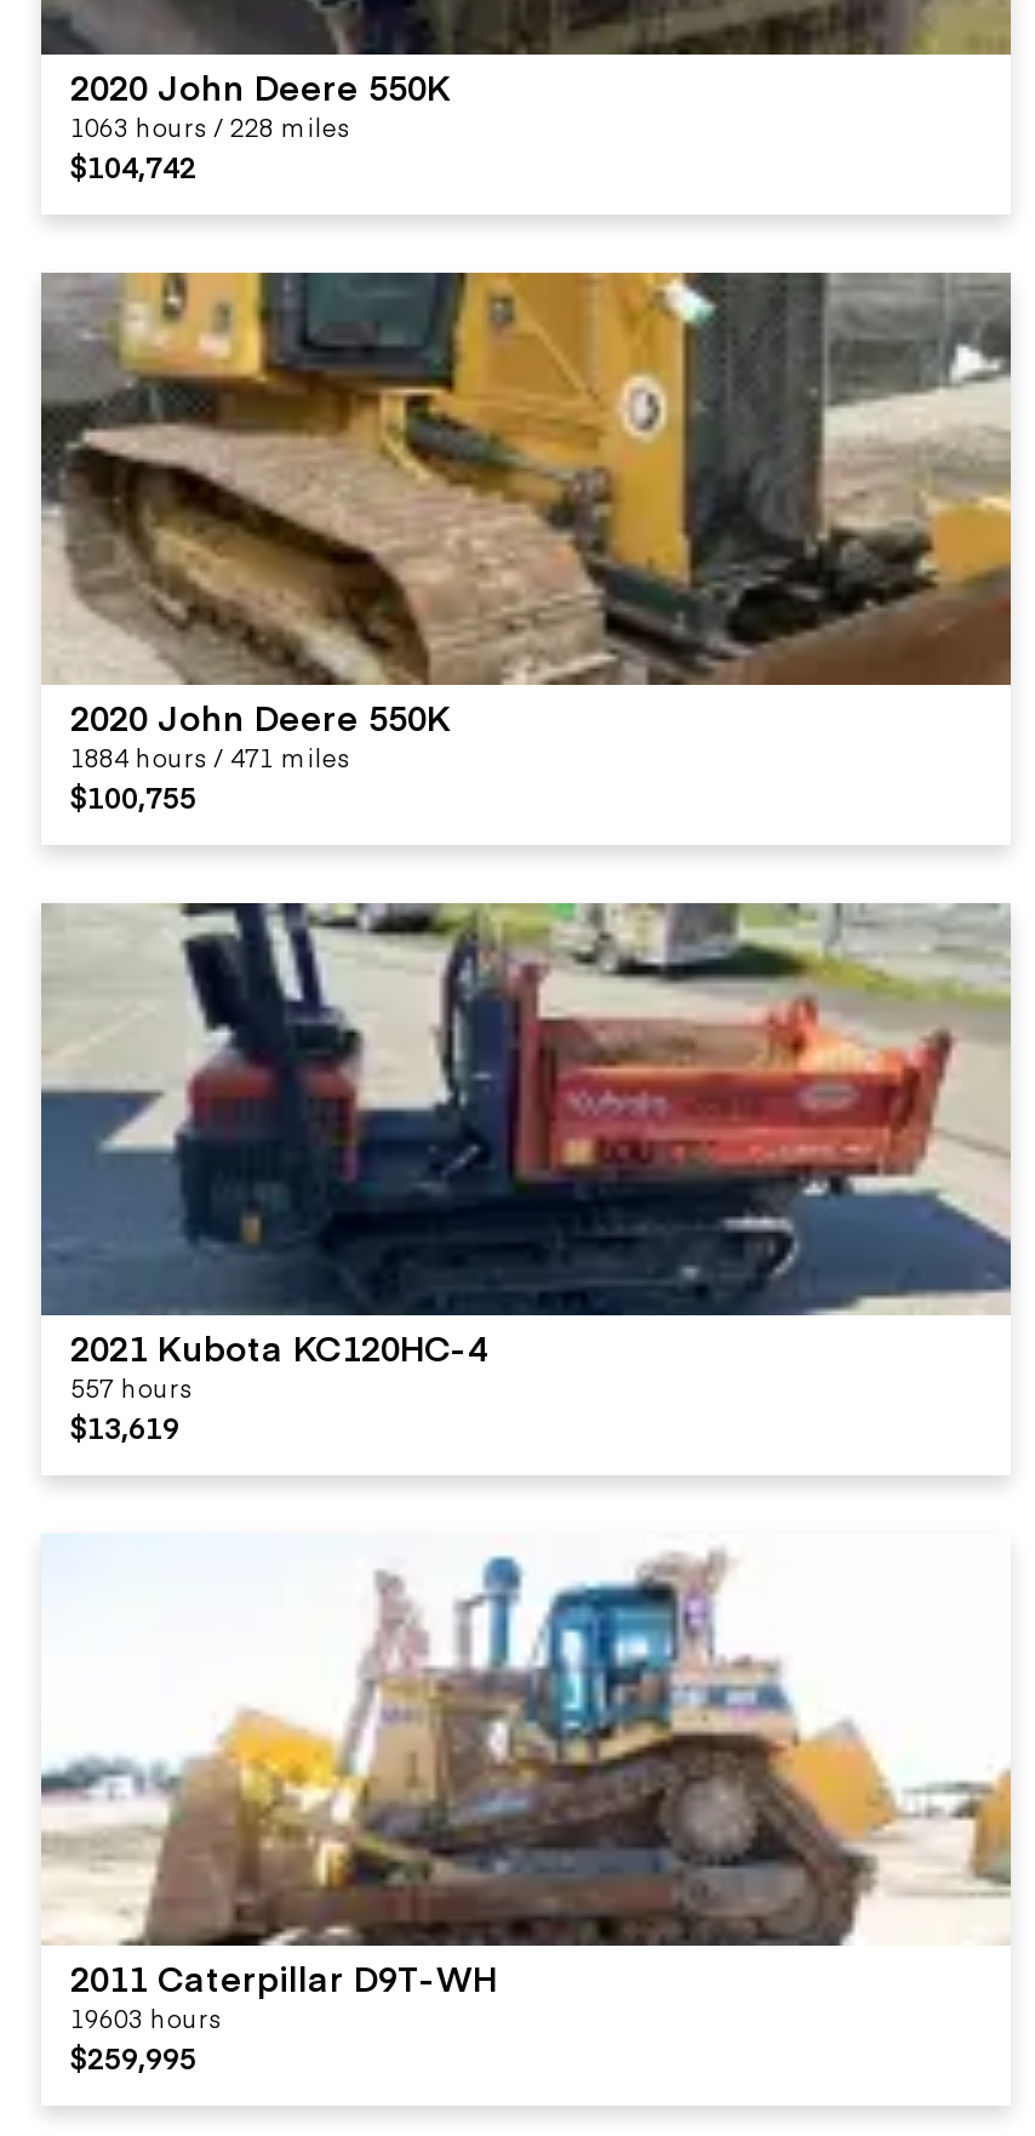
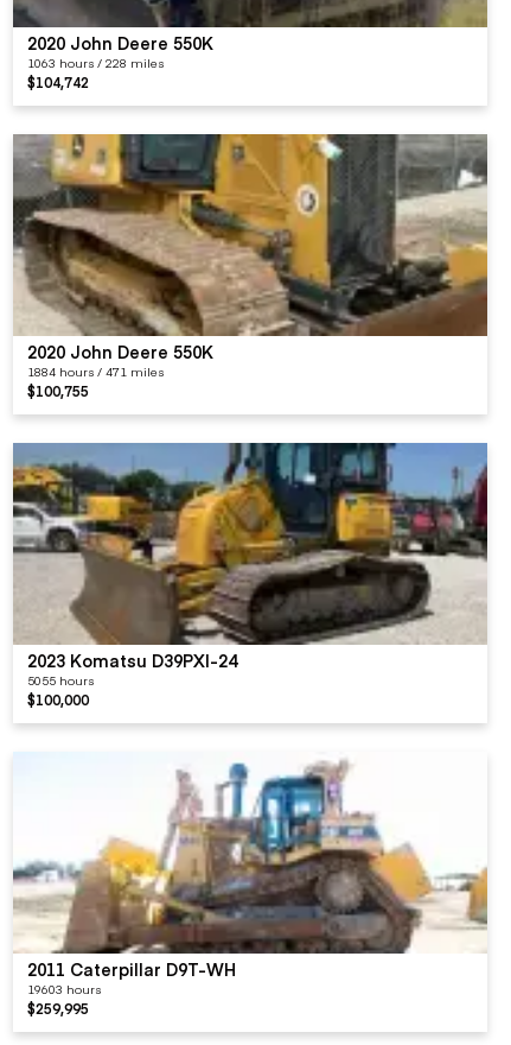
[41,902,1013,1446] [image] | 2021 Kubota KC120HC-4 | 557 hours | $13,619 -> [12,442,488,708] [image] | 2023 Komatsu D39PXI-24 | 5055 hours | $100,000

